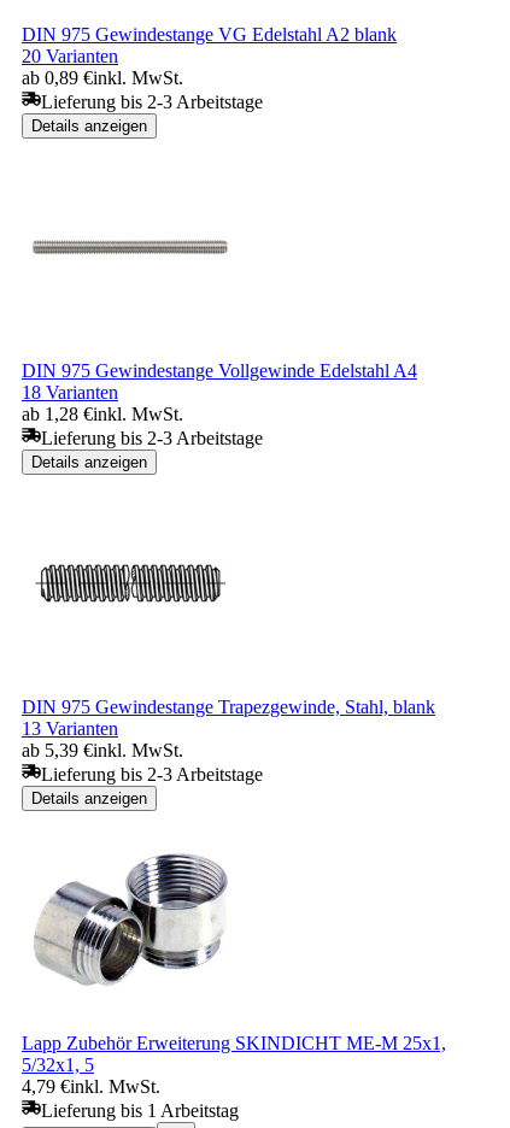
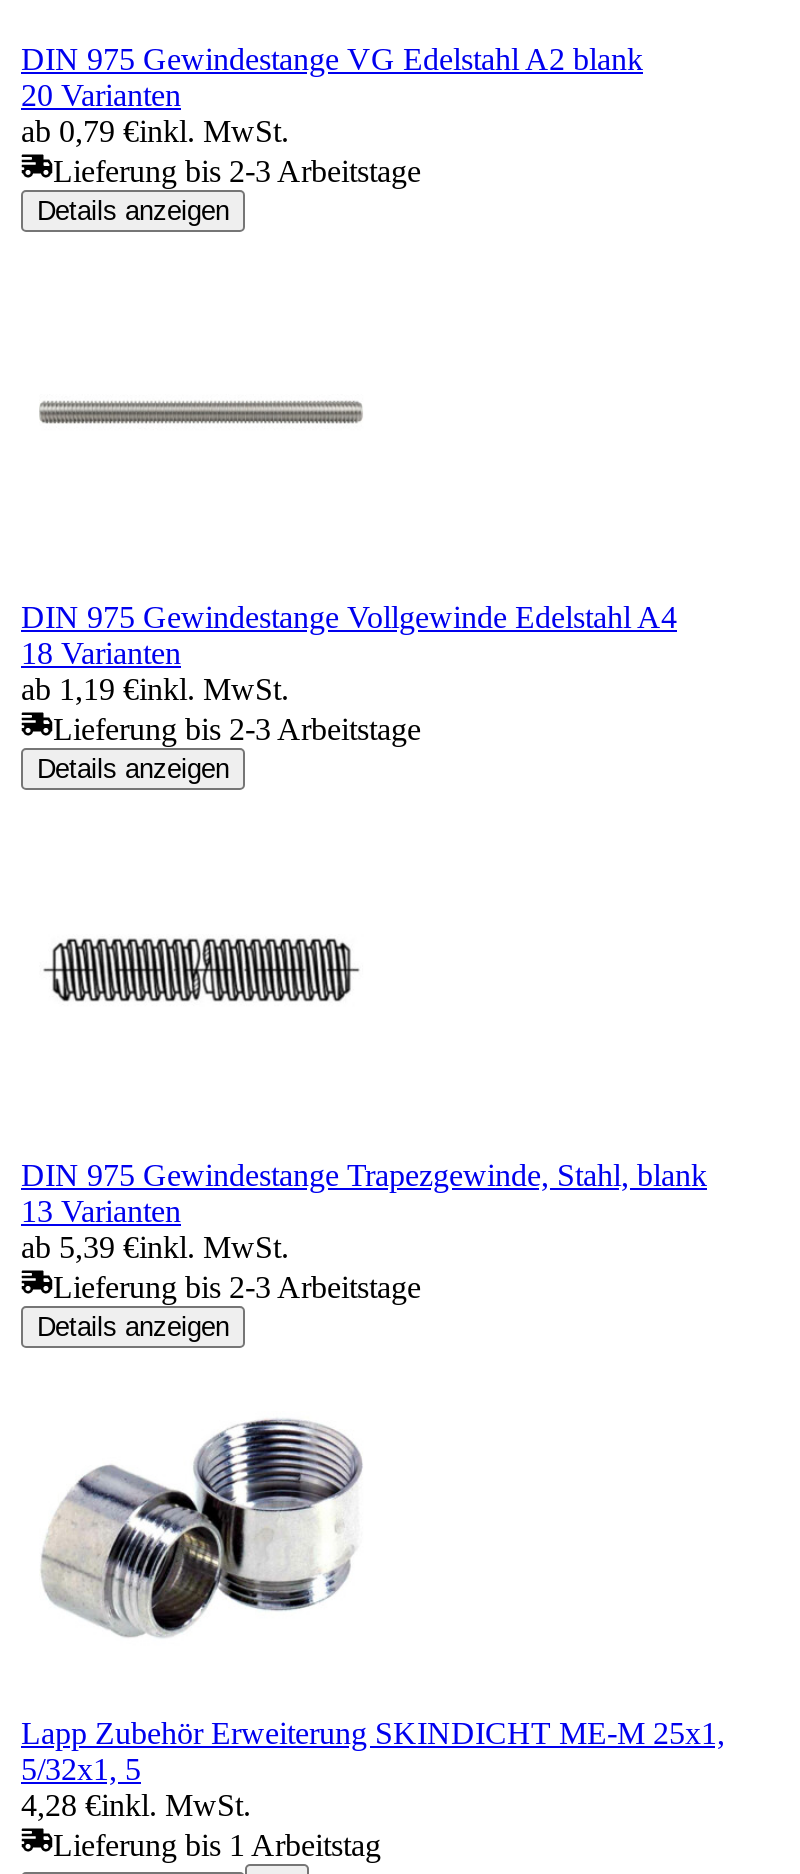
[22,67,183,88] ab 0,89 €inkl. MwSt. -> [21,114,289,148] ab 0,79 €inkl. MwSt.
[22,404,183,424] ab 1,28 €inkl. MwSt. -> [21,672,289,706] ab 1,19 €inkl. MwSt.
[22,1076,160,1097] 4,79 €inkl. MwSt. -> [21,1788,251,1822] 4,28 €inkl. MwSt.

